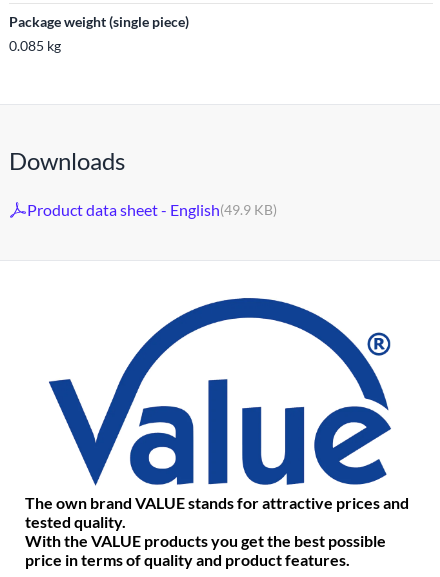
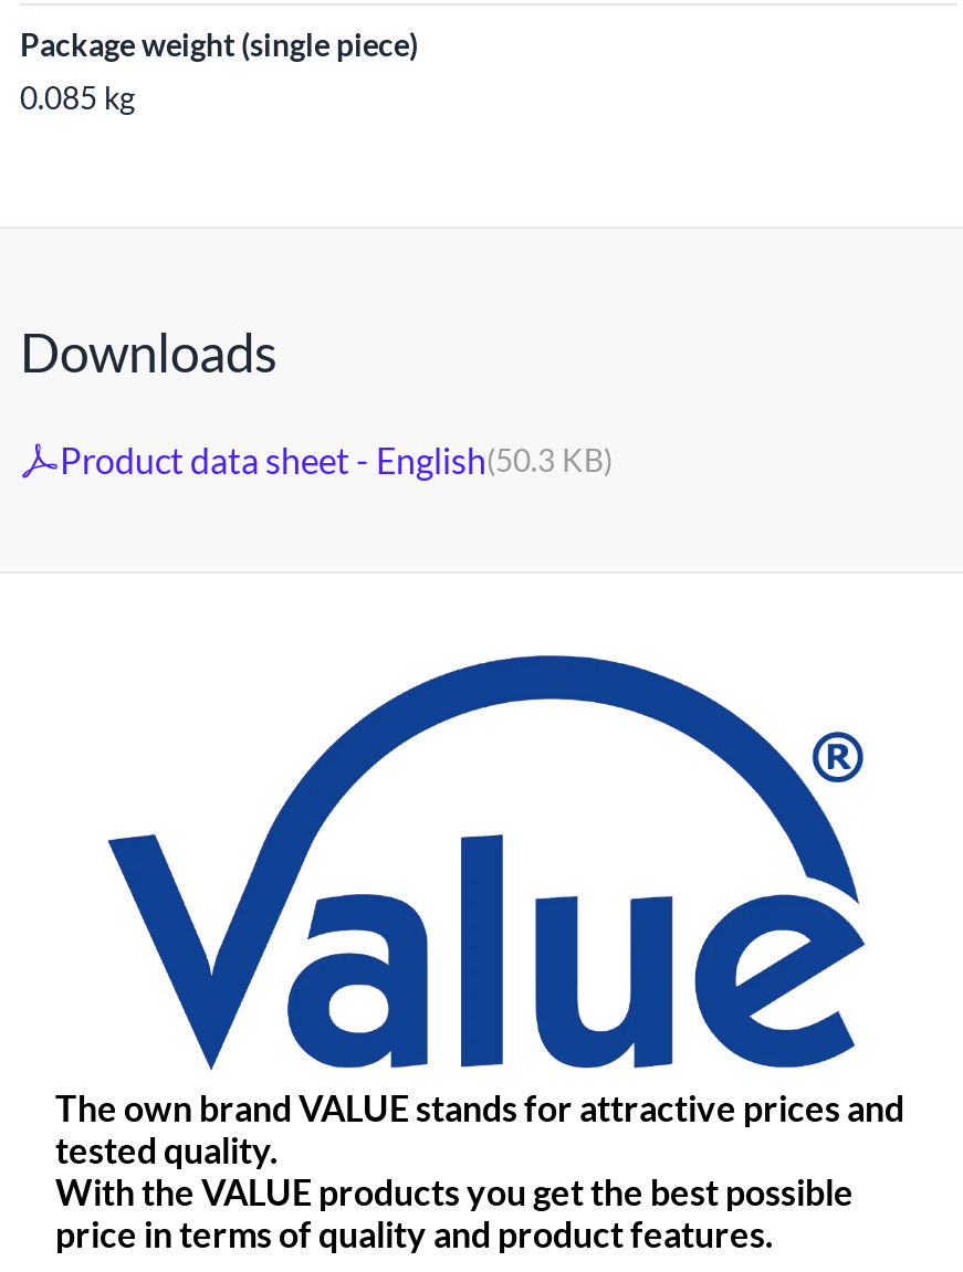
[27,200,277,219] Product data sheet - English(49.9 KB) -> [60,439,613,481] Product data sheet - English(50.3 KB)

